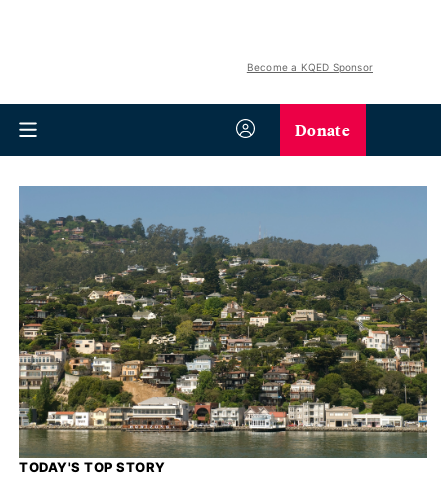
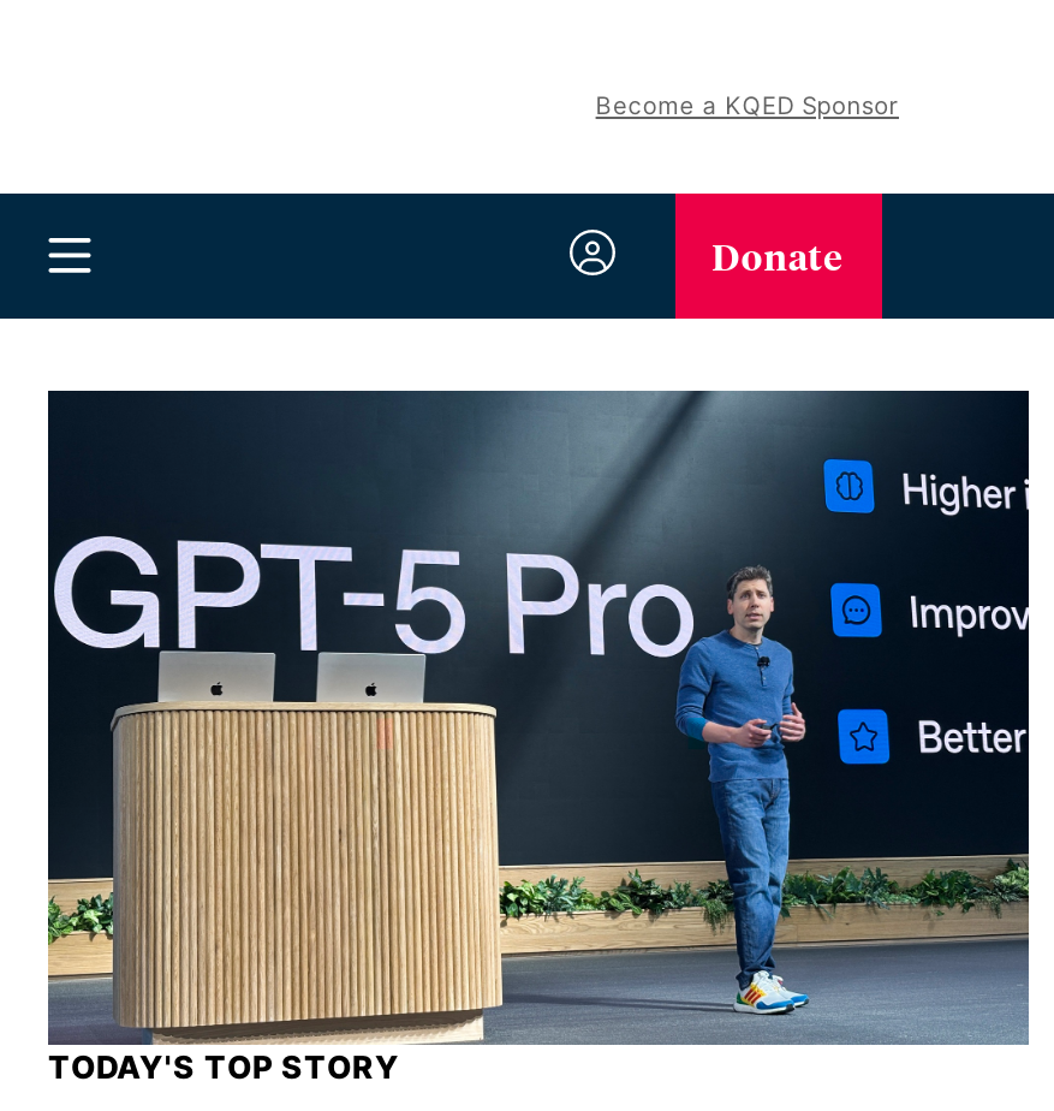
[18,186,428,458] [image] -> [46,388,1031,1045] [image]

